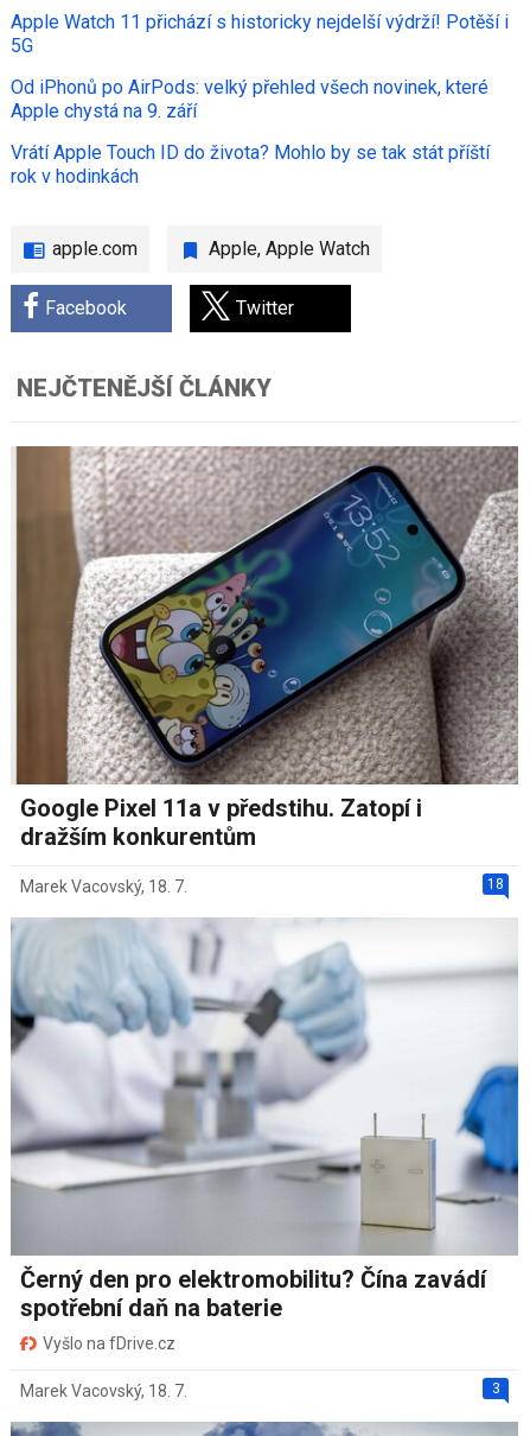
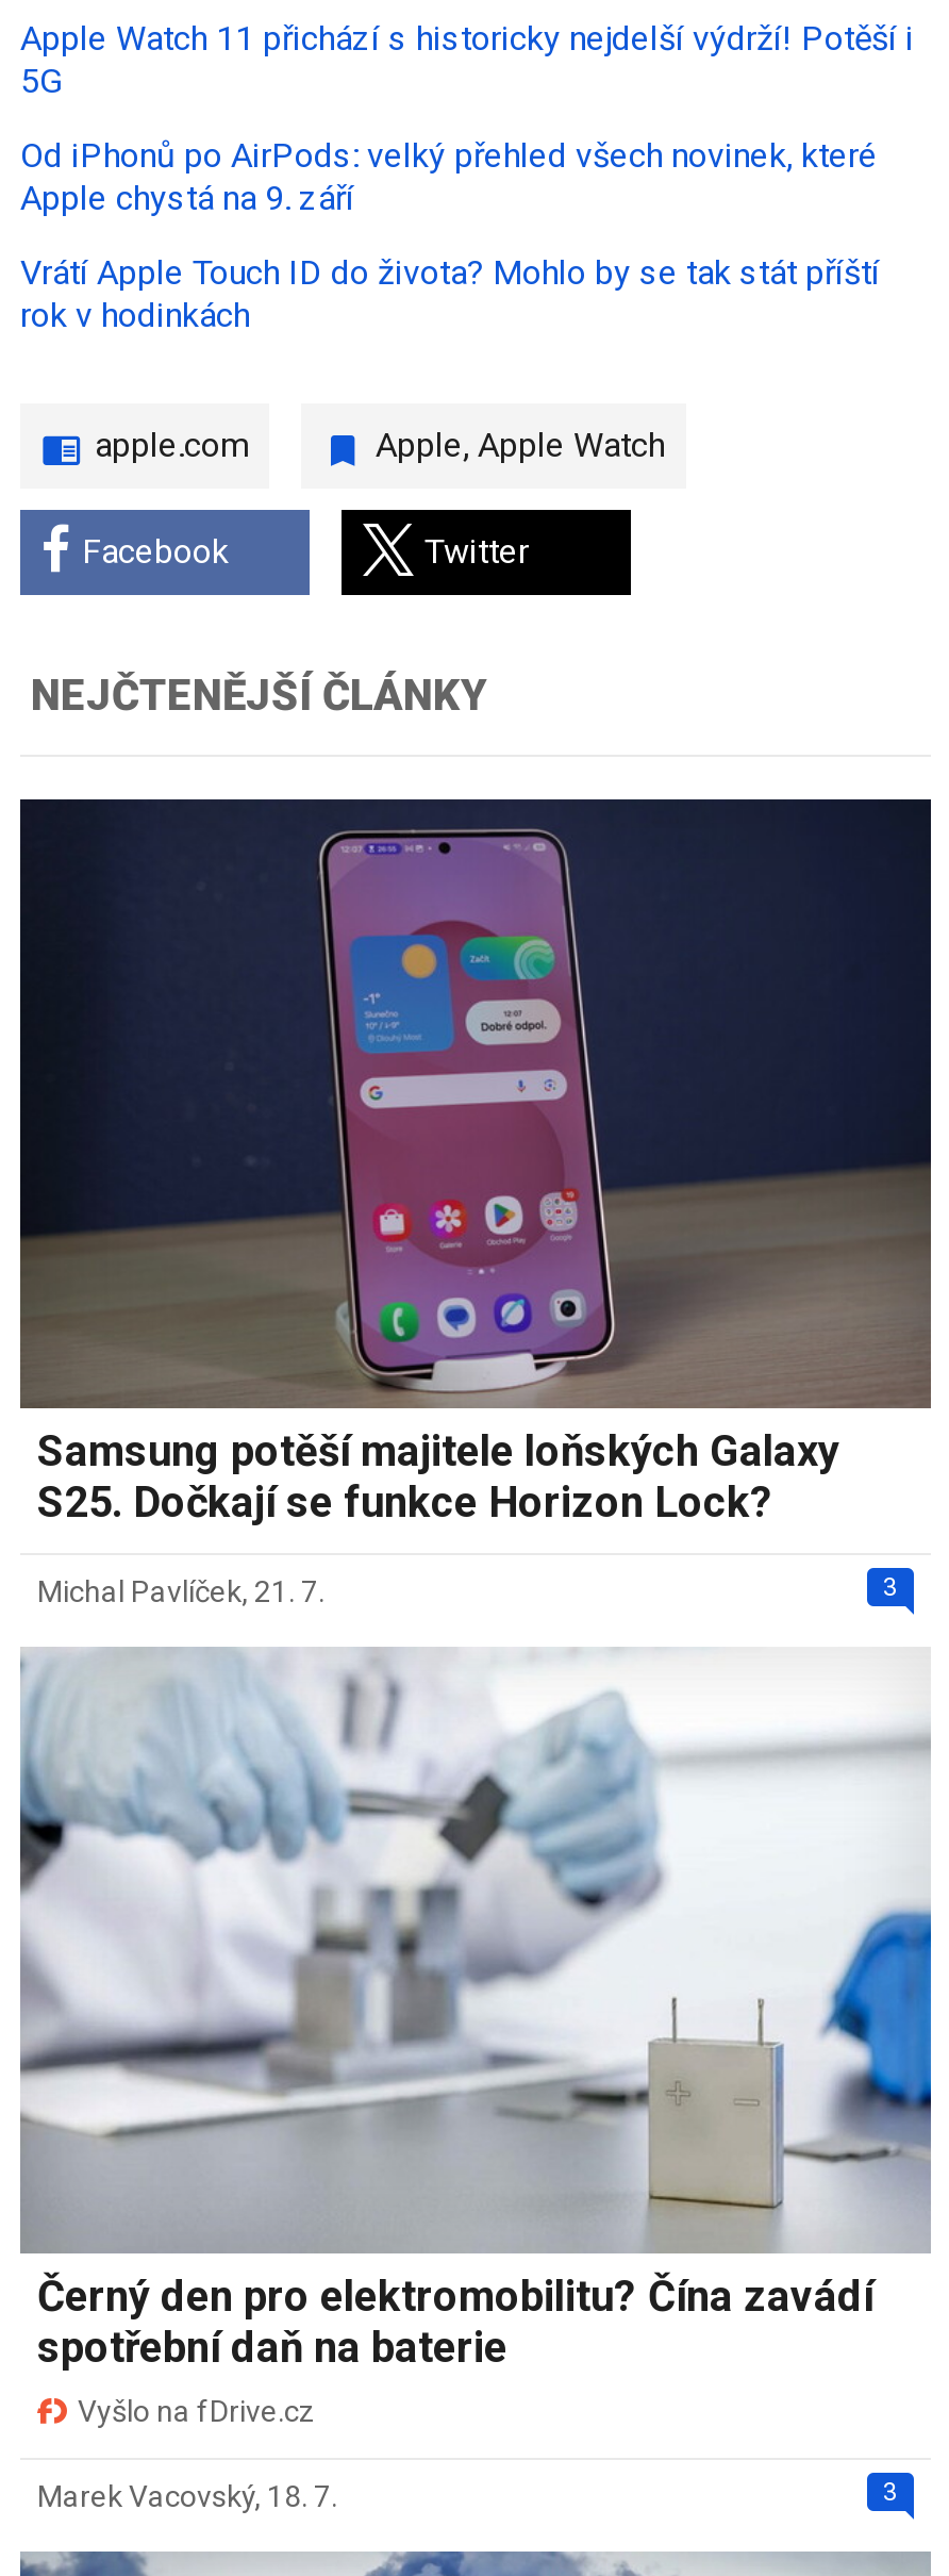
[11,445,519,851] [image] | Google Pixel 11a v předstihu. Zatopí i | dražším konkurentům -> [18,796,933,1526] [image] | Samsung potěší majitele loňských Galaxy | S25. Dočkají se funkce Horizon Lock?
[20,876,504,896] 18 | Marek Vacovský, 18. 7. -> [37,1571,898,1607] 3 | Michal Pavlíček, 21. 7.

